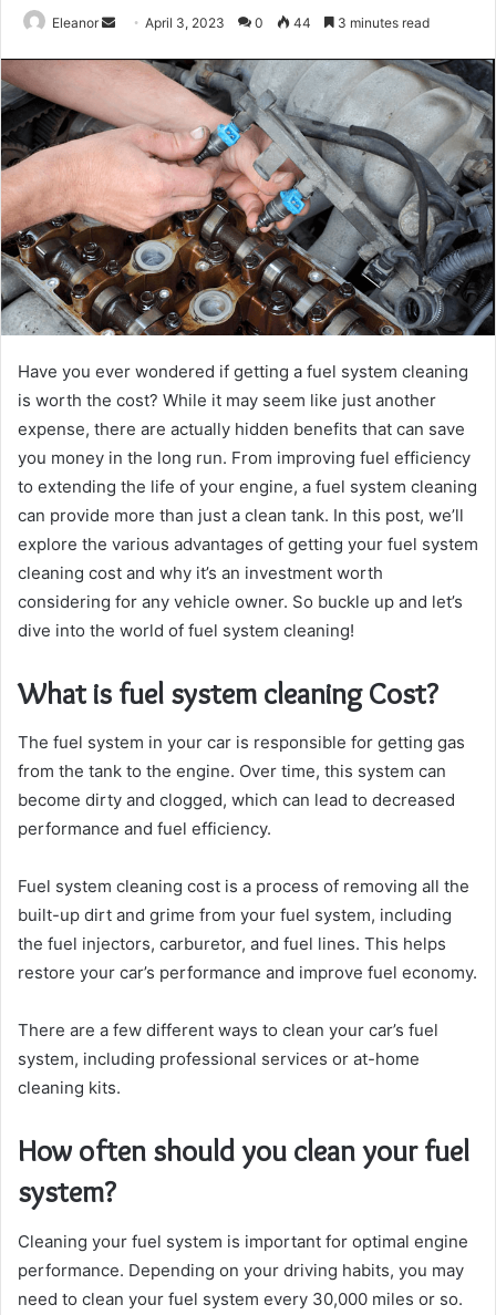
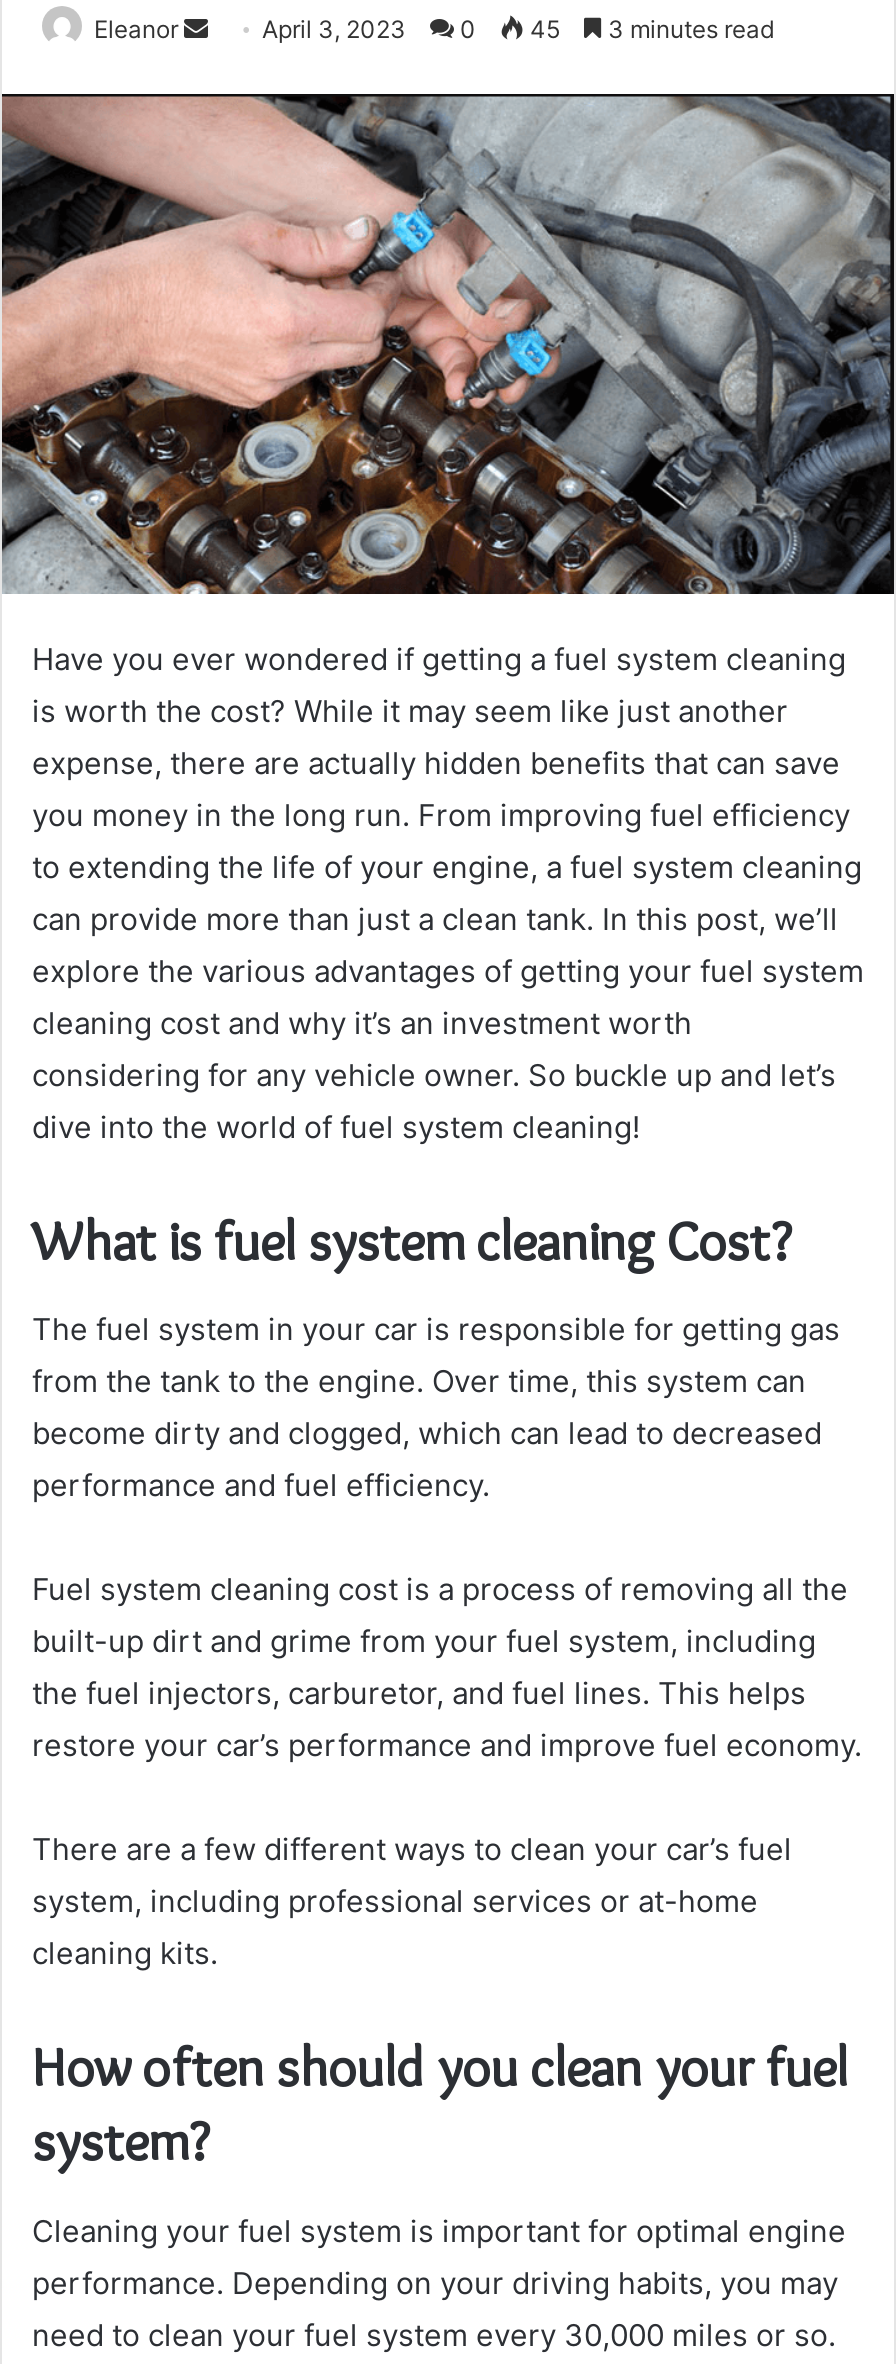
[290,14,311,31] 44 -> [524,14,560,44] 45

